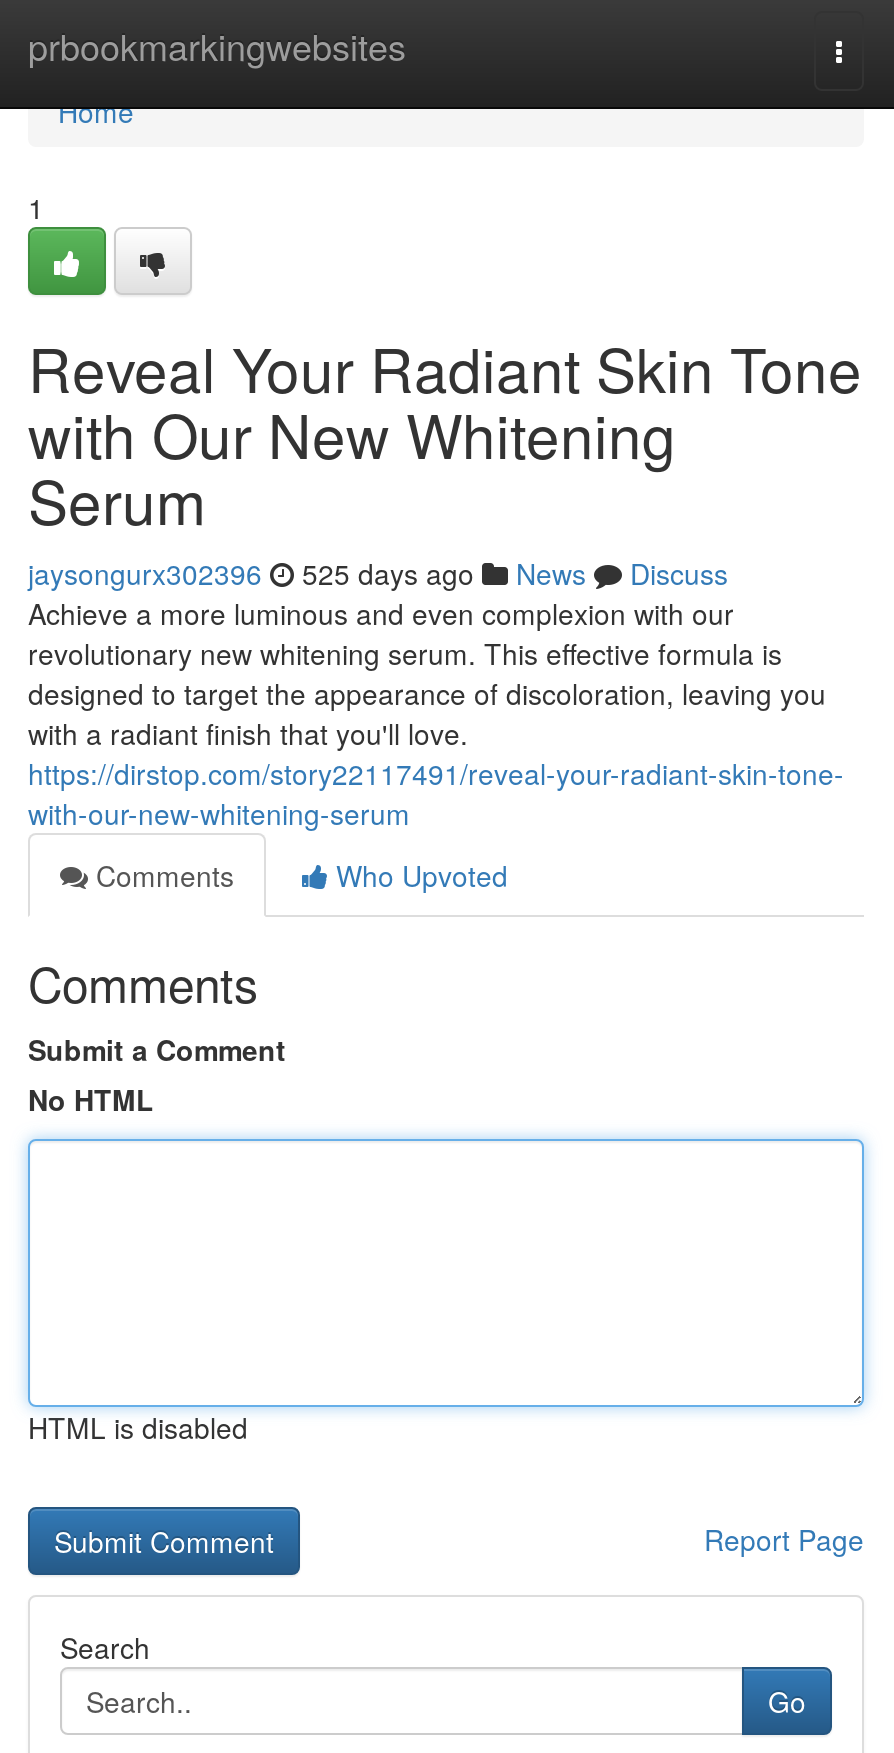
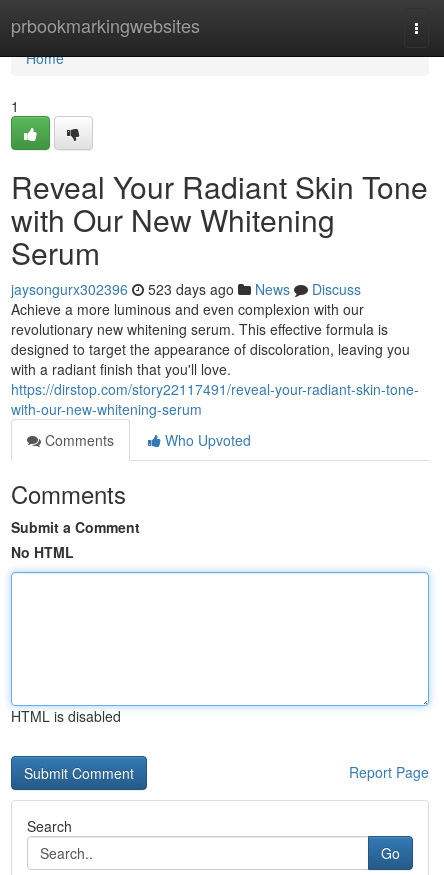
[28,553,728,593] jaysongurx302396 525 days ago News Discuss -> [11,279,361,299] jaysongurx302396 523 days ago News Discuss

